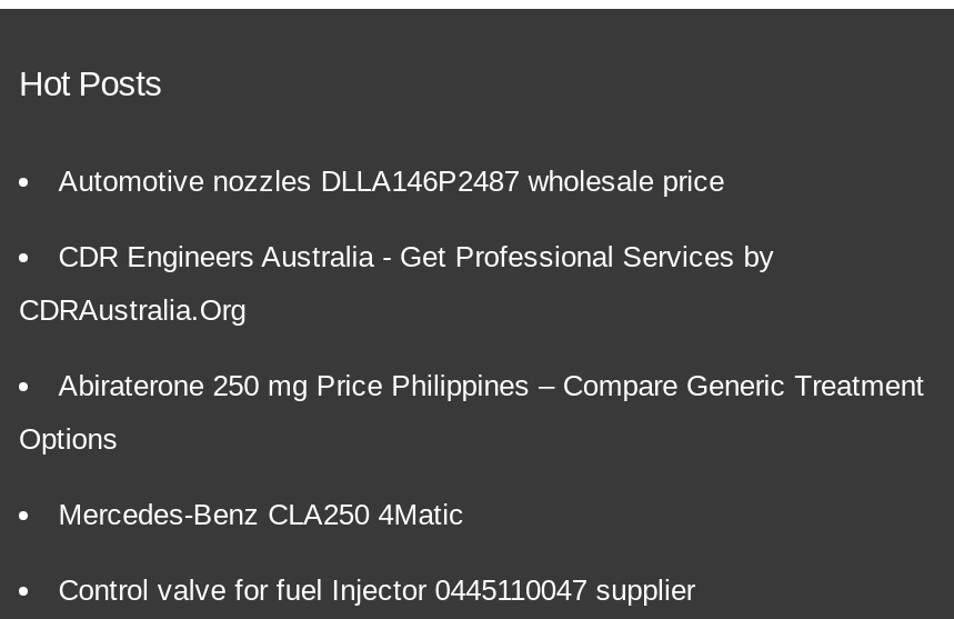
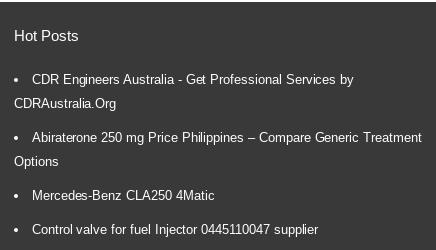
[58,164,724,198] Automotive nozzles DLLA146P2487 wholesale price -> none

